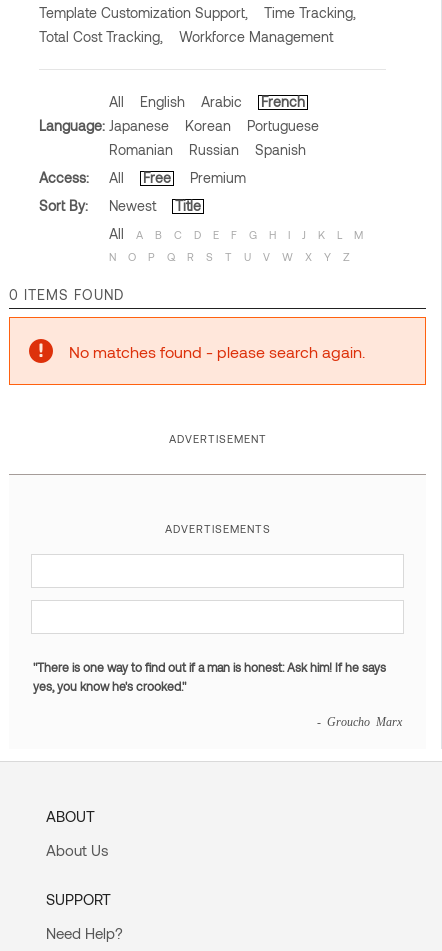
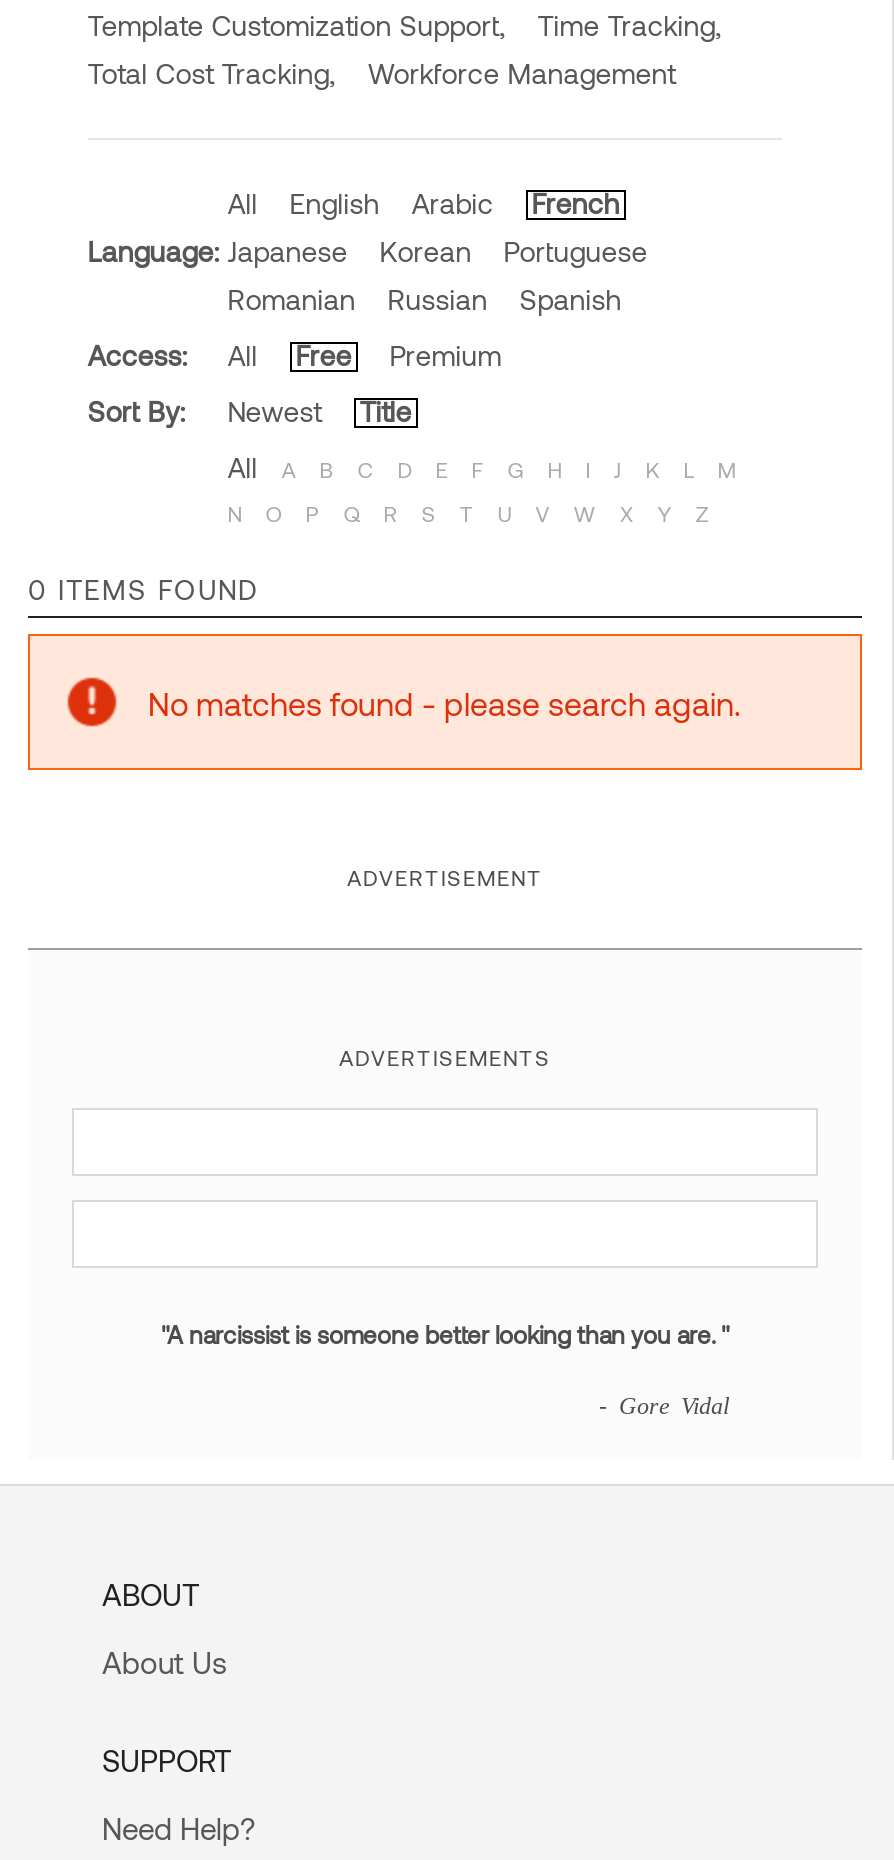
[33,660,386,693] "There is one way to find out if a man is honest: Ask him! If he says | yes, you know he's crooked." -> [161,1321,729,1349] "A narcissist is someone better looking than you are. "
[317,715,402,727] - Groucho Marx -> [599,1393,729,1417] - Gore Vidal

